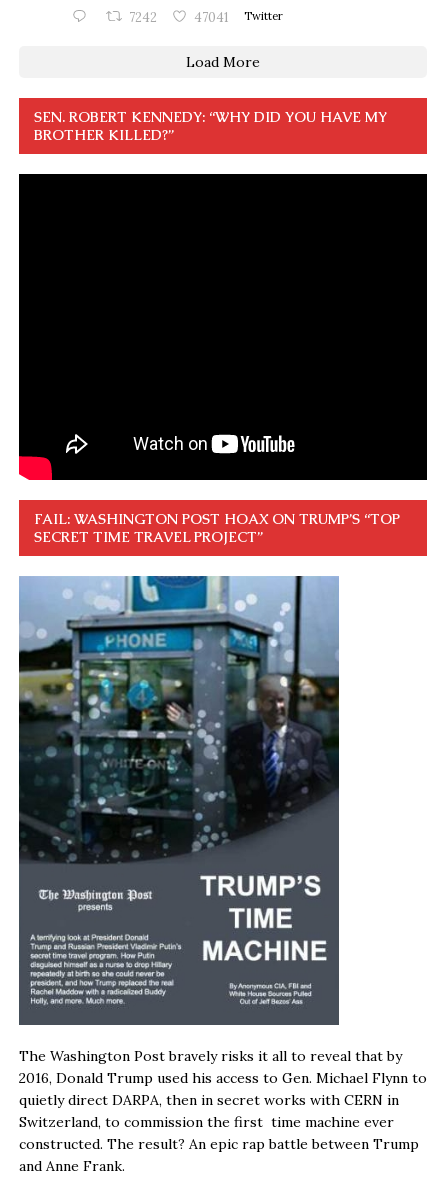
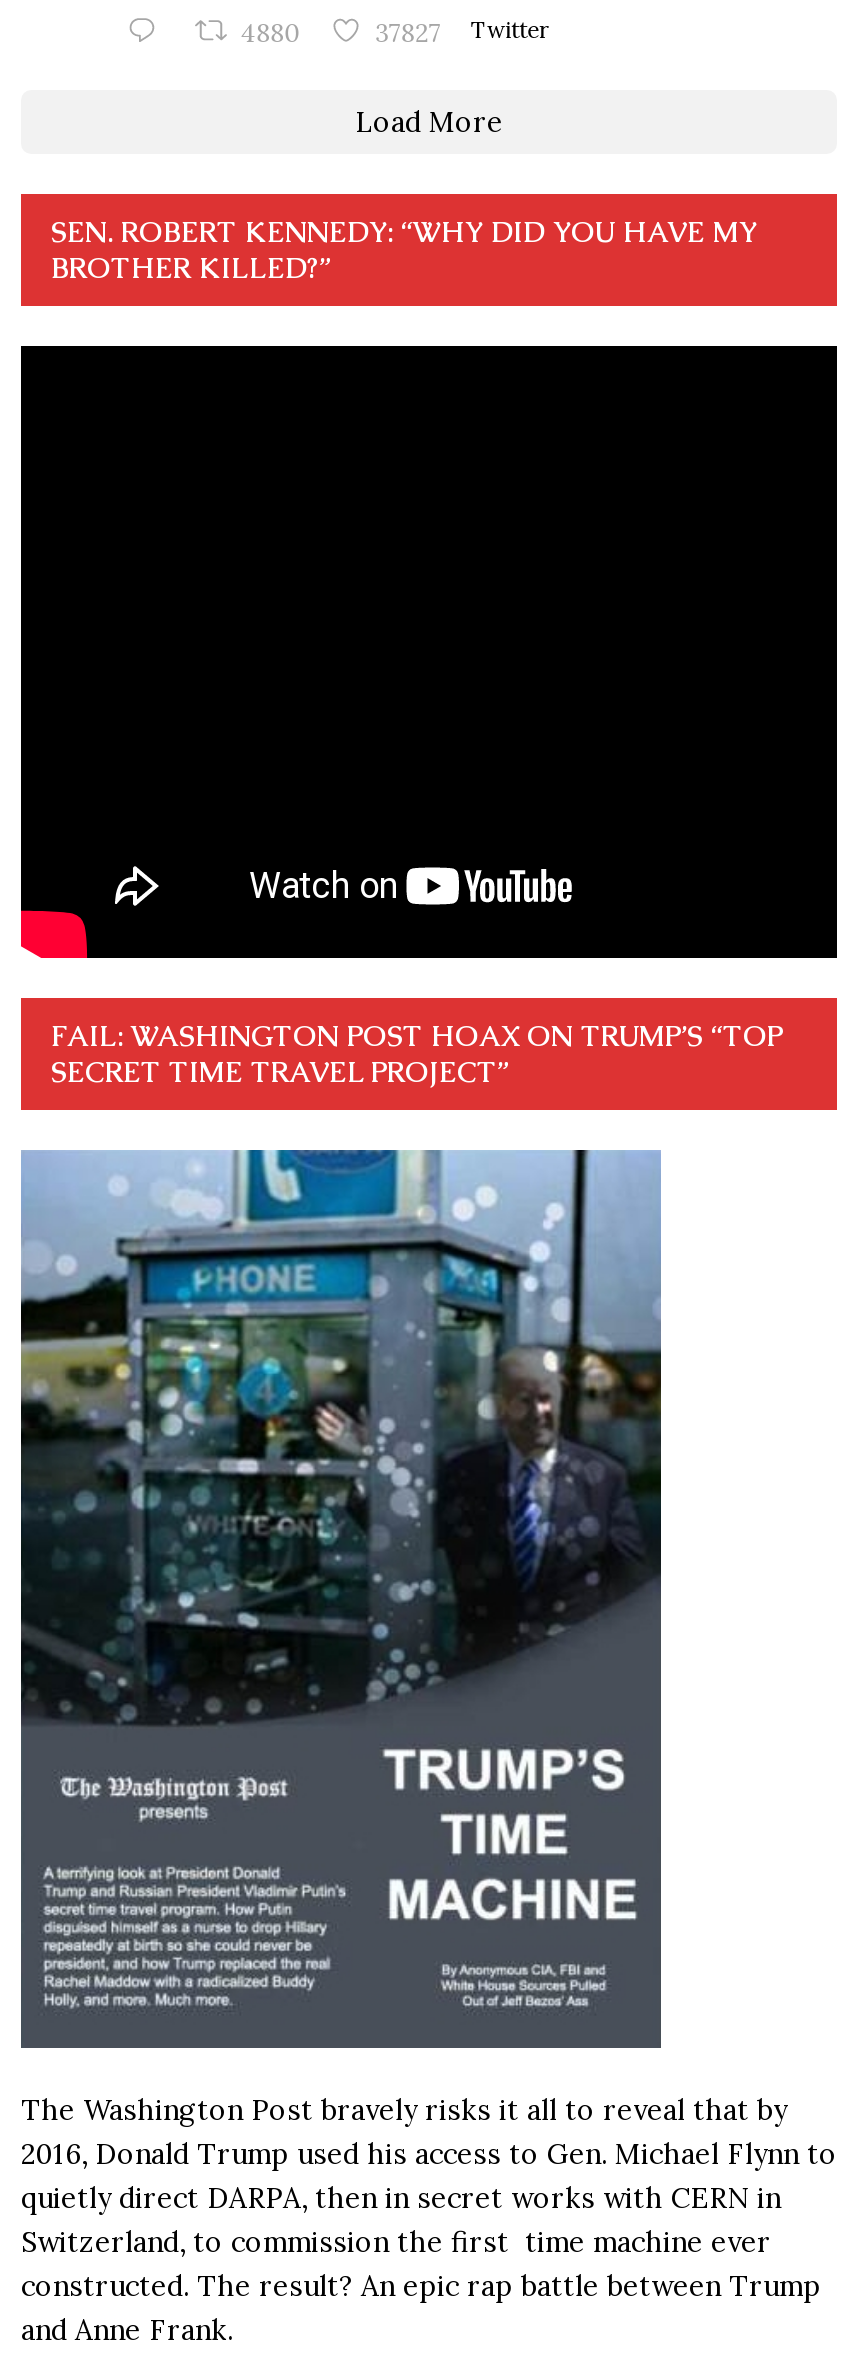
[129,9,229,25] 7242 | 47041 -> [241,15,441,47] 4880 | 37827

